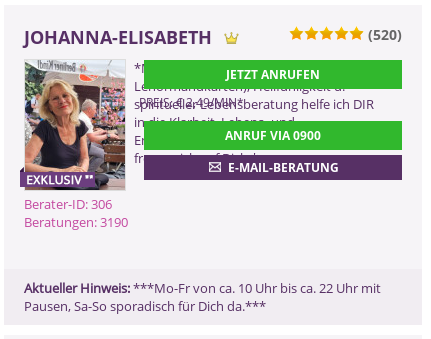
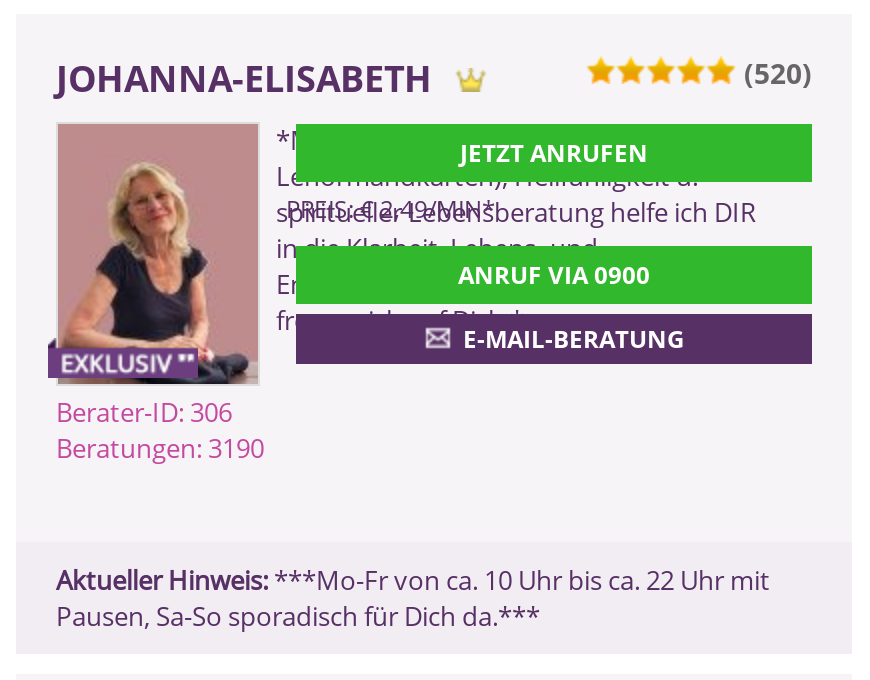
[24,60,126,191] [image] -> [56,122,260,386] [image]

